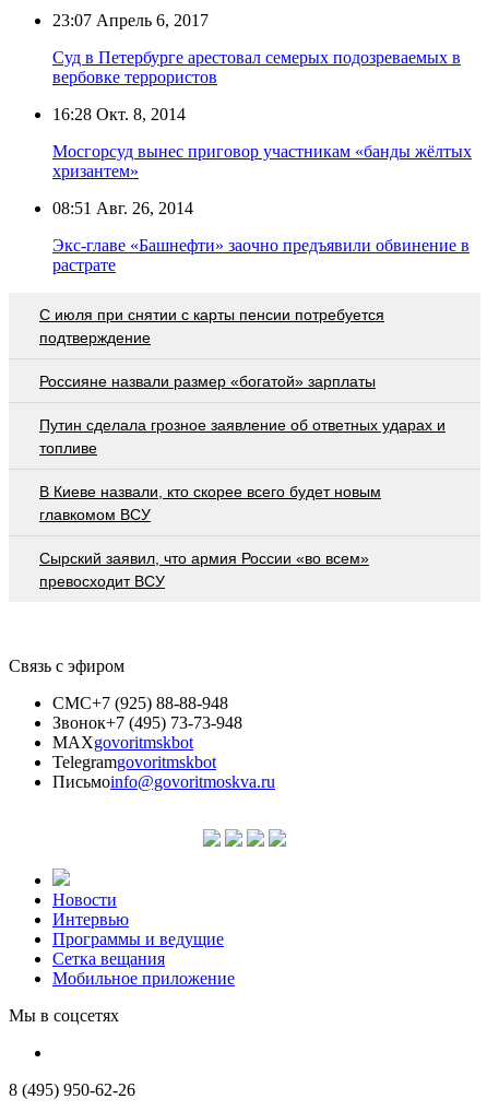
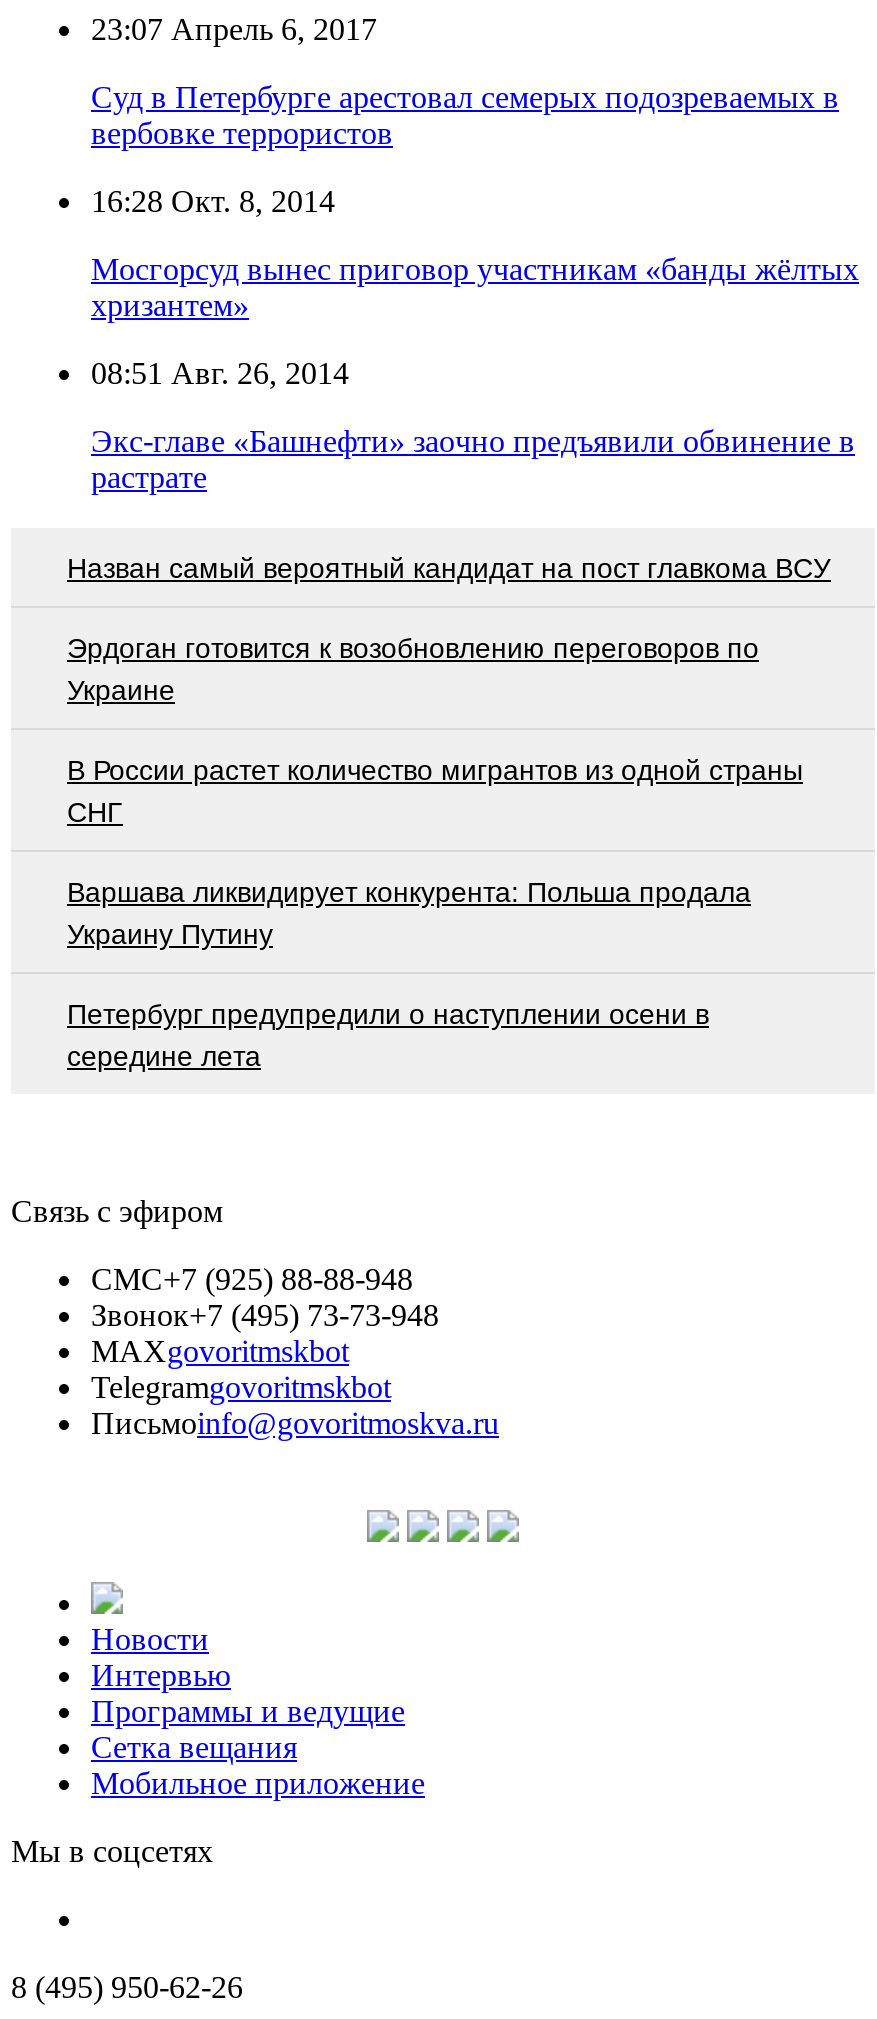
[39,305,384,346] С июля при снятии с карты пенсии потребуется | подтверждение -> [67,551,831,583] Назван самый вероятный кандидат на пост главкома ВСУ
[39,372,376,390] Россияне назвали размер «богатой» зарплаты -> [67,631,759,705] Эрдоган готовится к возобновлению переговоров по | Украине
[39,416,446,456] Путин сделала грозное заявление об ответных ударах и | топливе -> [67,753,803,827] В России растет количество мигрантов из одной страны | СНГ
[39,482,381,523] В Киеве назвали, кто скорее всего будет новым | главкомом ВСУ -> [67,875,751,949] Варшава ликвидирует конкурента: Польша продала | Украину Путину
[39,549,369,589] Сырский заявил, что армия России «во всем» | превосходит ВСУ -> [67,997,709,1071] Петербург предупредили о наступлении осени в | середине лета

